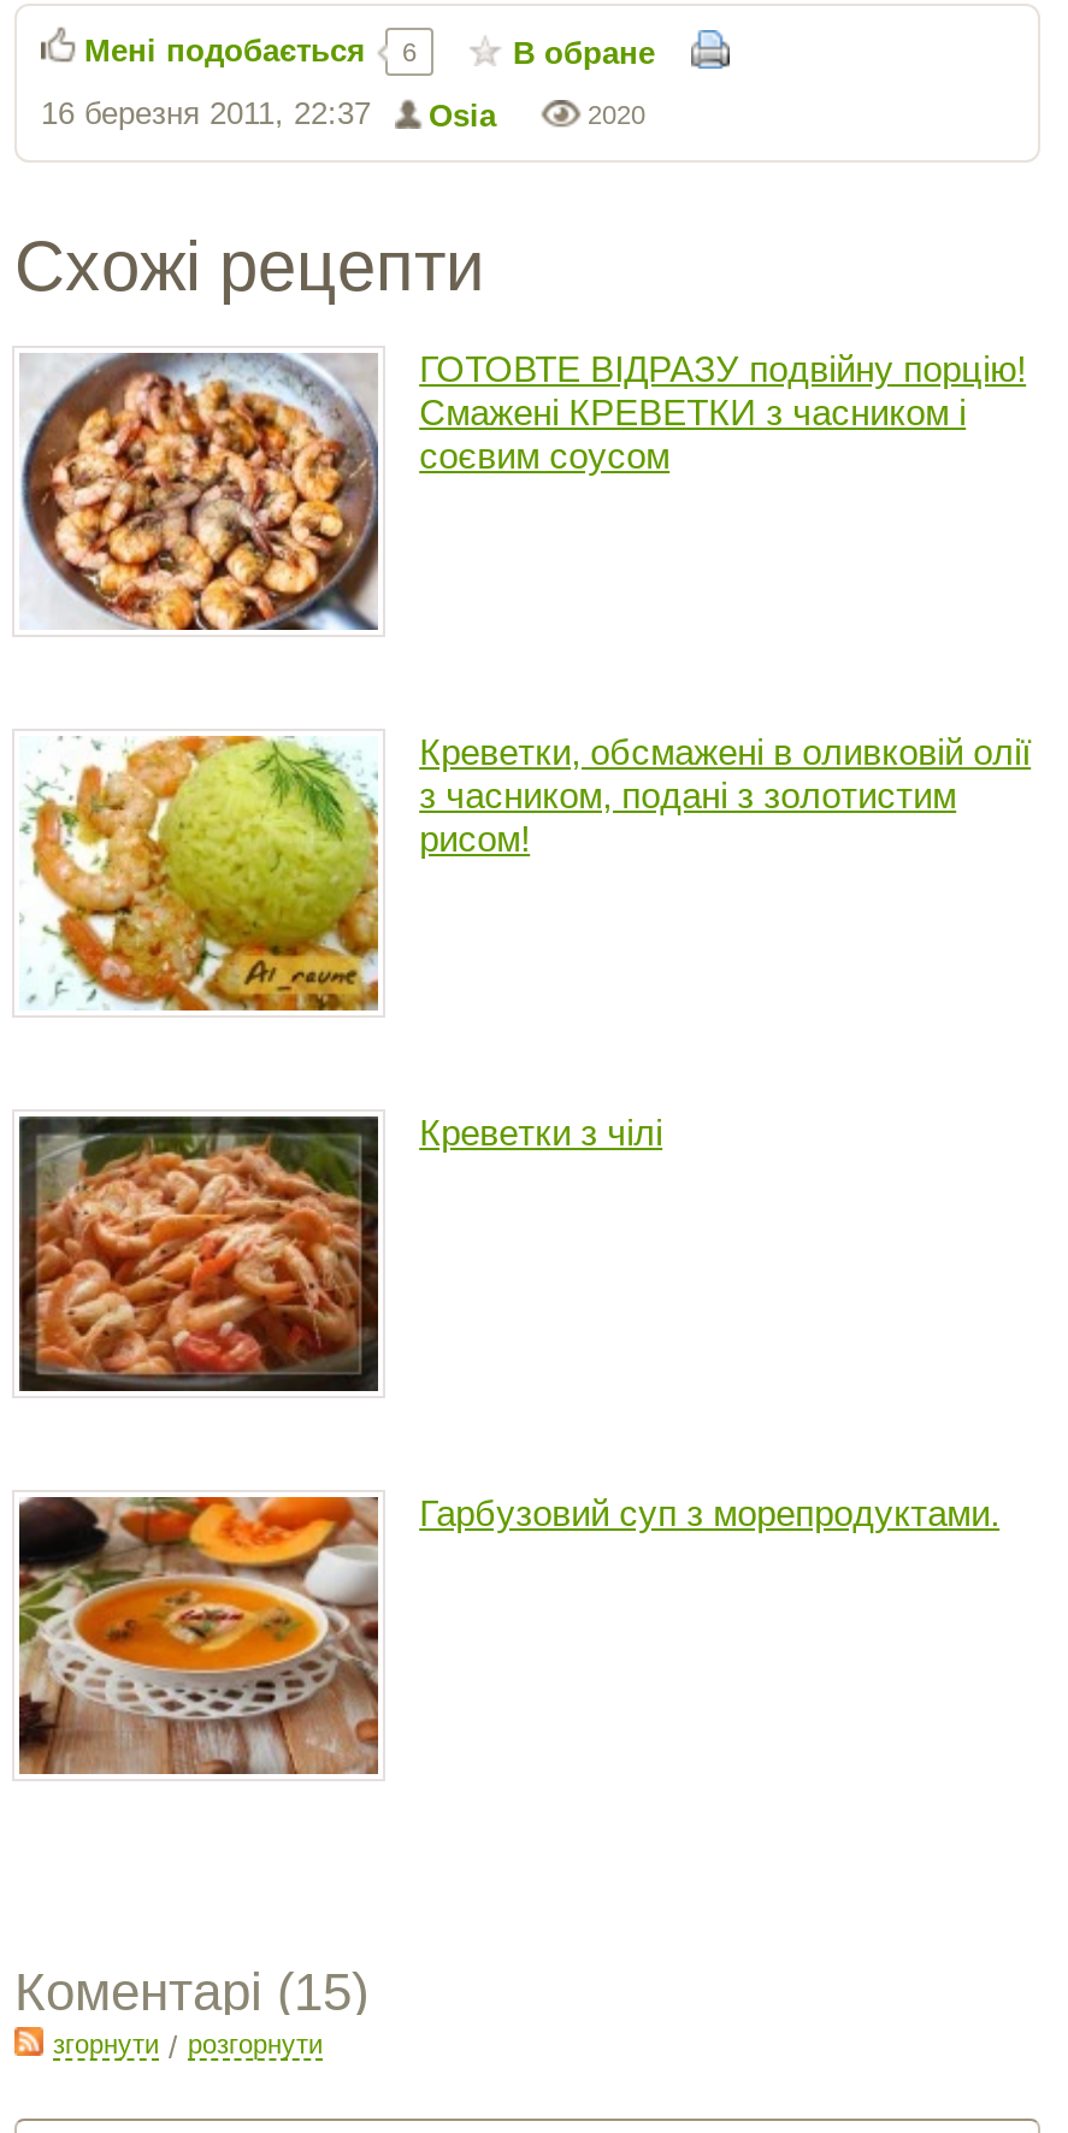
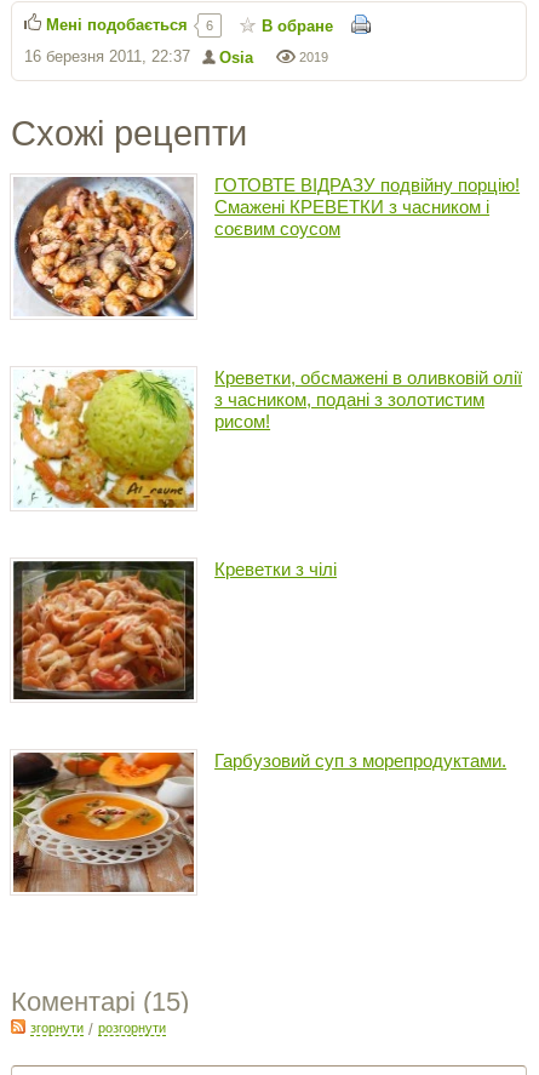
[588,101,645,130] 2020 -> [299,50,328,65] 2019

